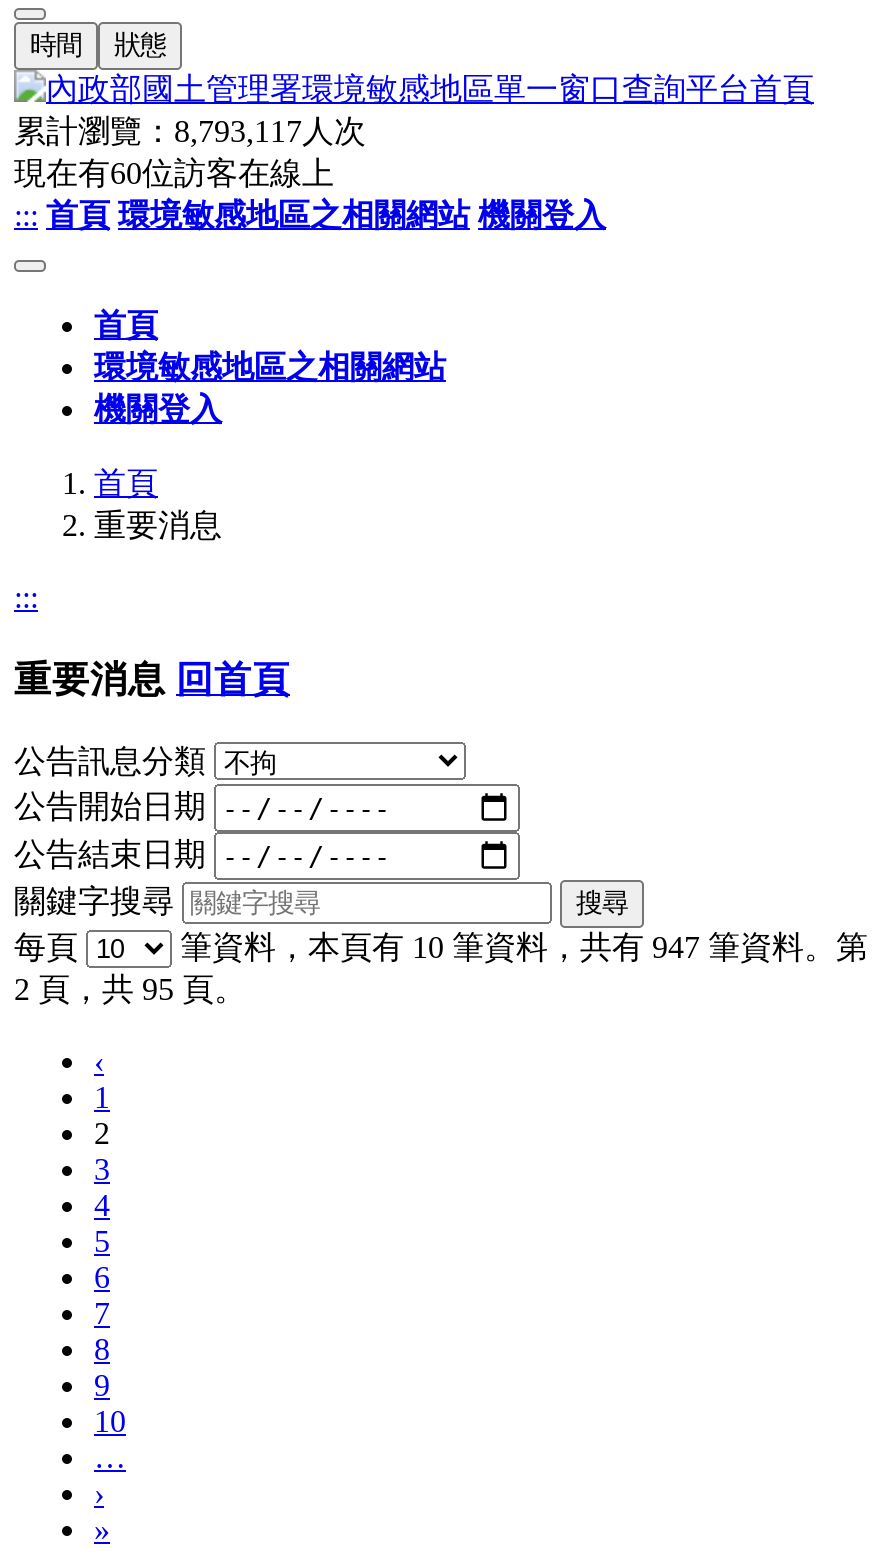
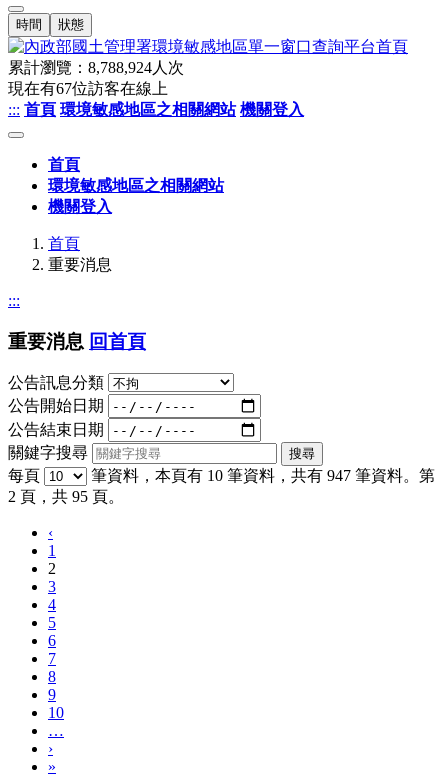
[14,114,366,148] 累計瀏覽：8,793,117人次 -> [8,59,184,76] 累計瀏覽：8,788,924人次
[14,156,334,190] 現在有60位訪客在線上 -> [8,80,168,97] 現在有67位訪客在線上

